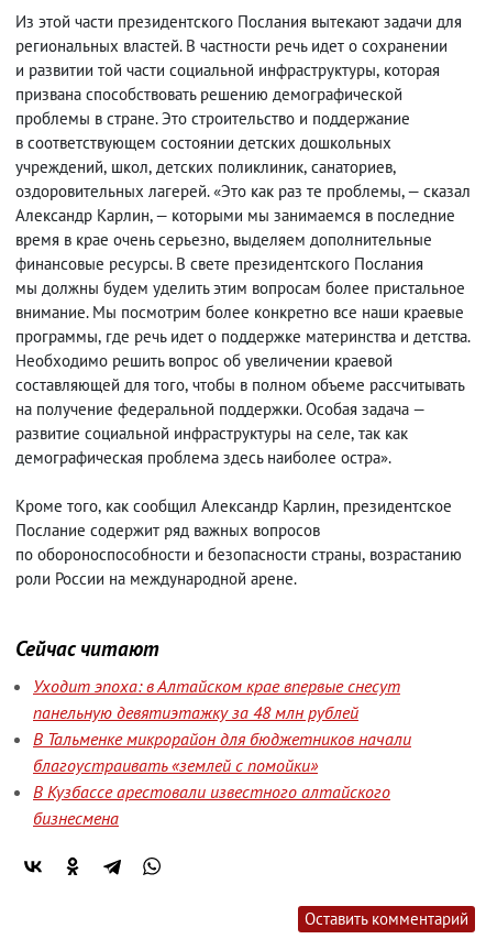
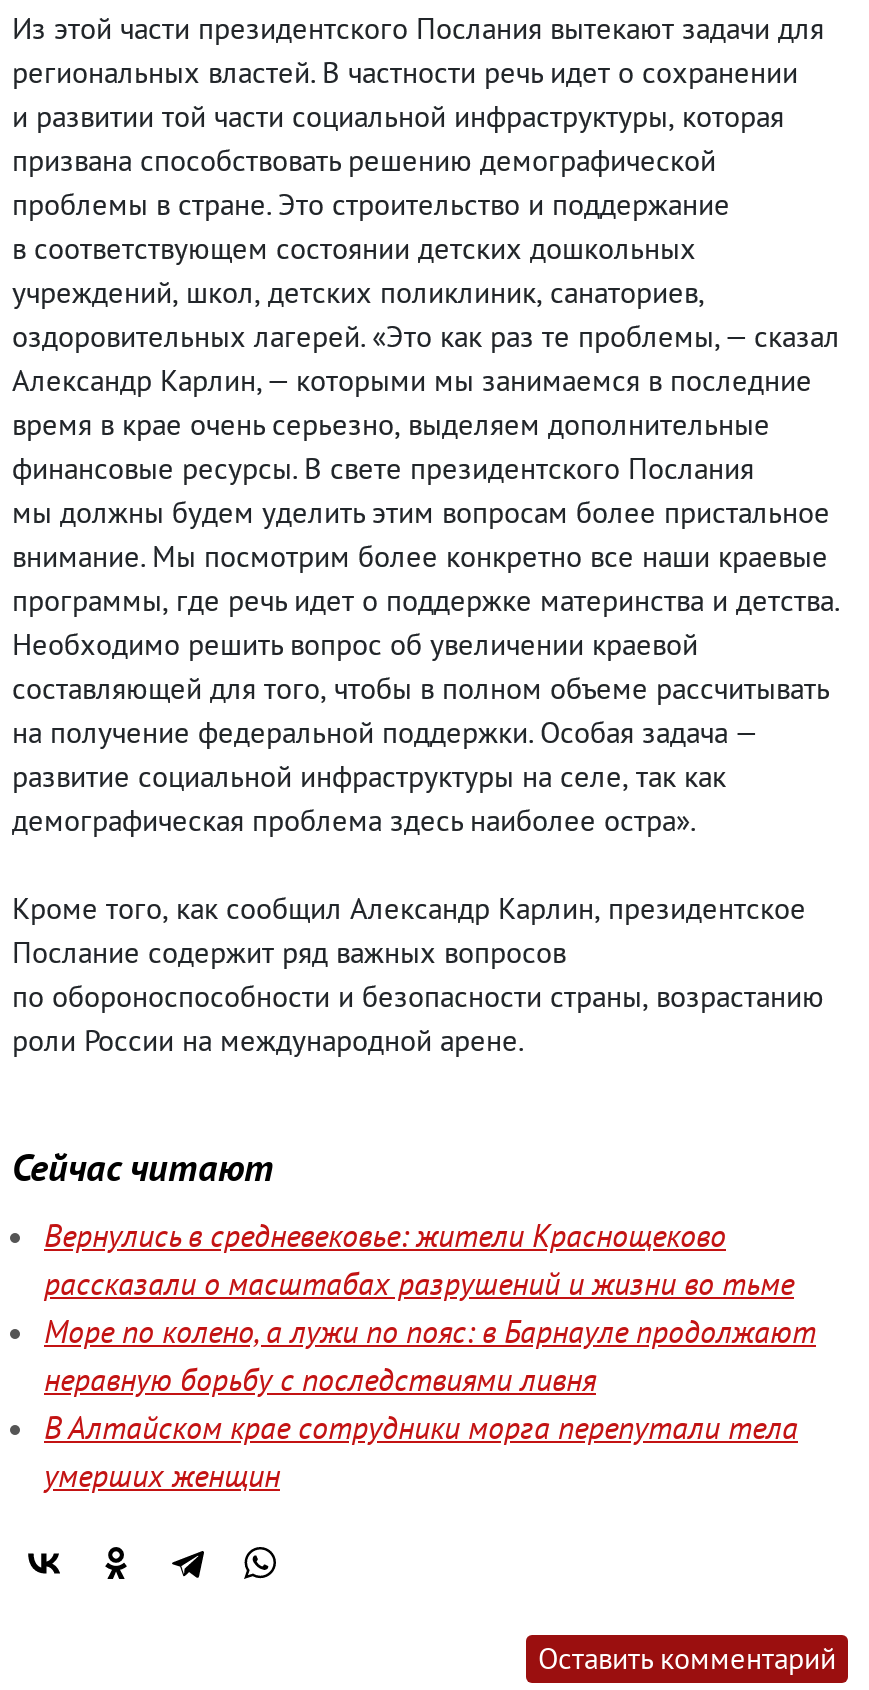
[33,675,411,829] Уходит эпоха: в Алтайском крае впервые снесут | панельную девятиэтажку за 48 млн рублей | В Тальменке микрорайон для бюджетников начали | благоустраивать «землей с помойки» | В Кузбассе арестовали известного алтайского | бизнесмена -> [44,1215,816,1495] Вернулись в средневековье: жители Краснощеково | рассказали о масштабах разрушений и жизни во тьме | Море по колено, а лужи по пояс: в Барнауле продолжают | неравную борьбу с последствиями ливня | В Алтайском крае сотрудники морга перепутали тела | умерших женщин

